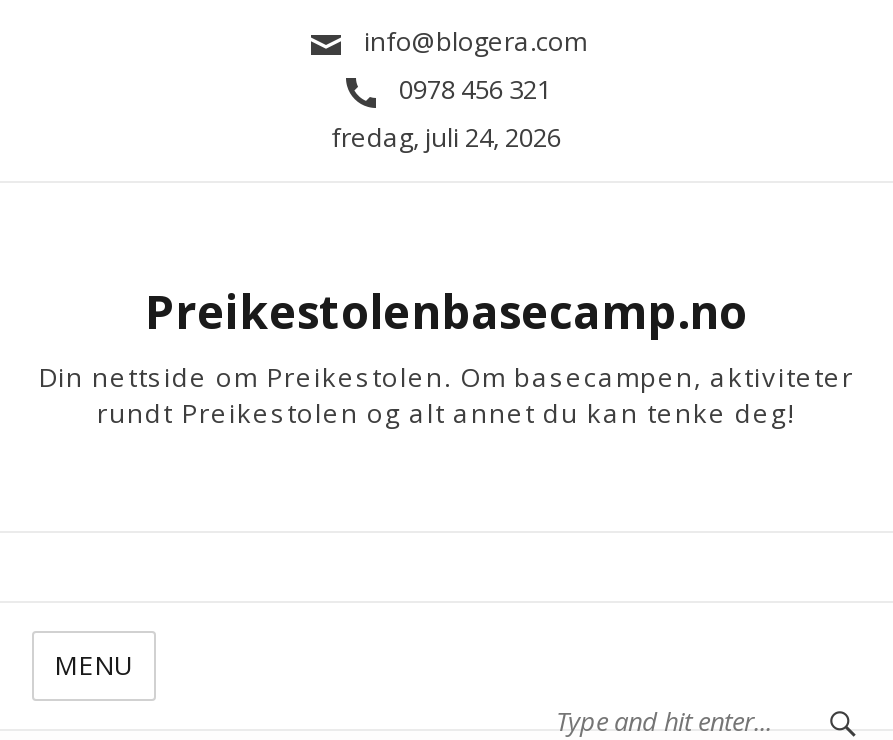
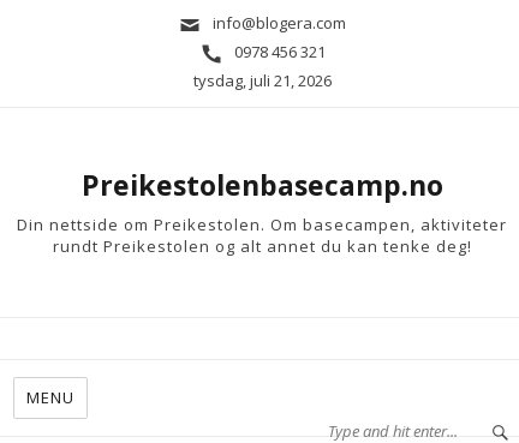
[331,119,561,155] fredag, juli 24, 2026 -> [193,70,331,91] tysdag, juli 21, 2026

